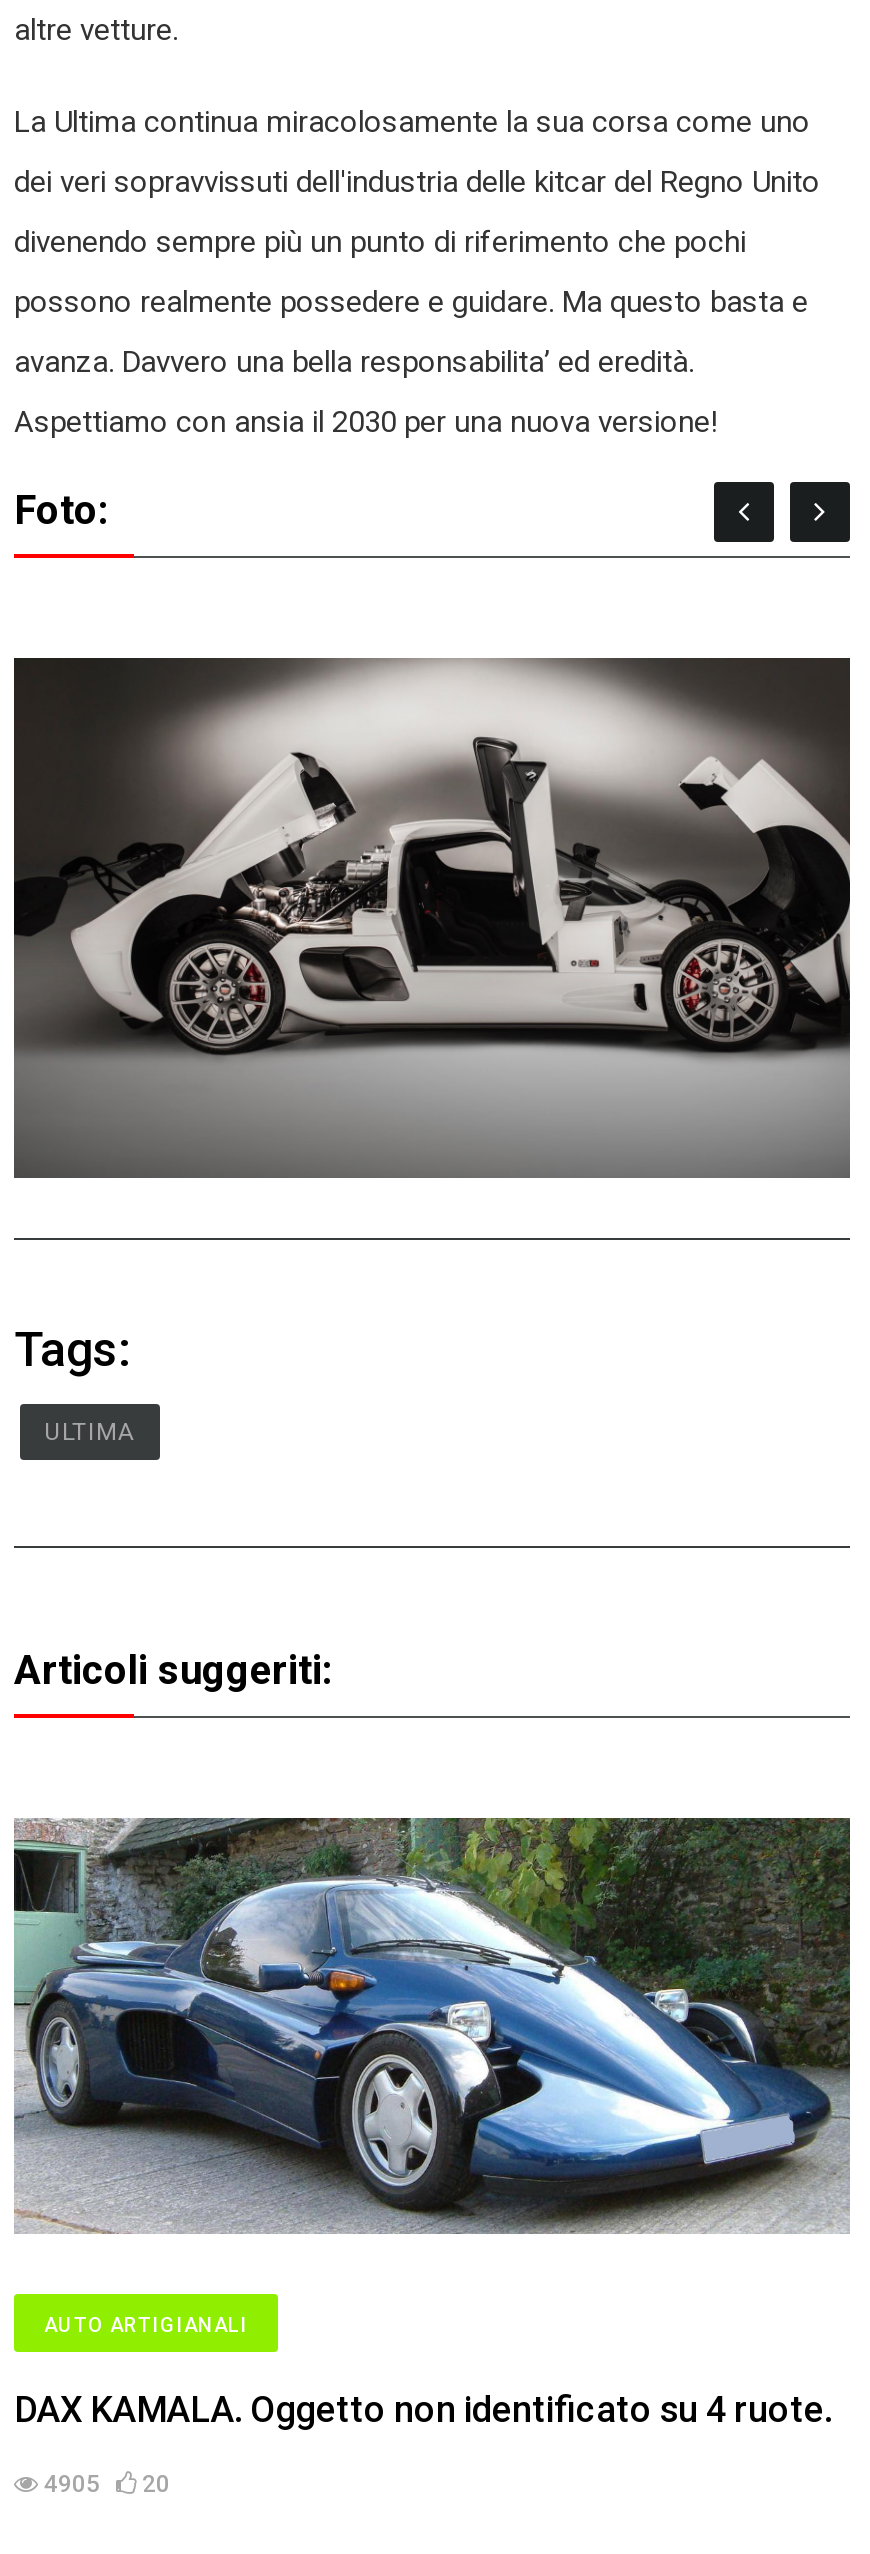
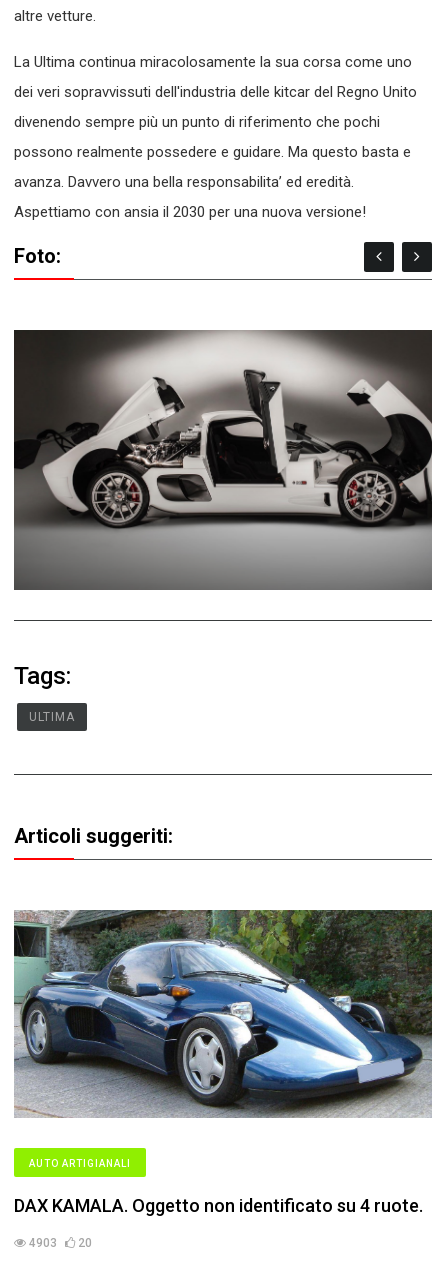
[38,2470,170,2498] 4905 20 -> [26,1236,92,1250] 4903 20

